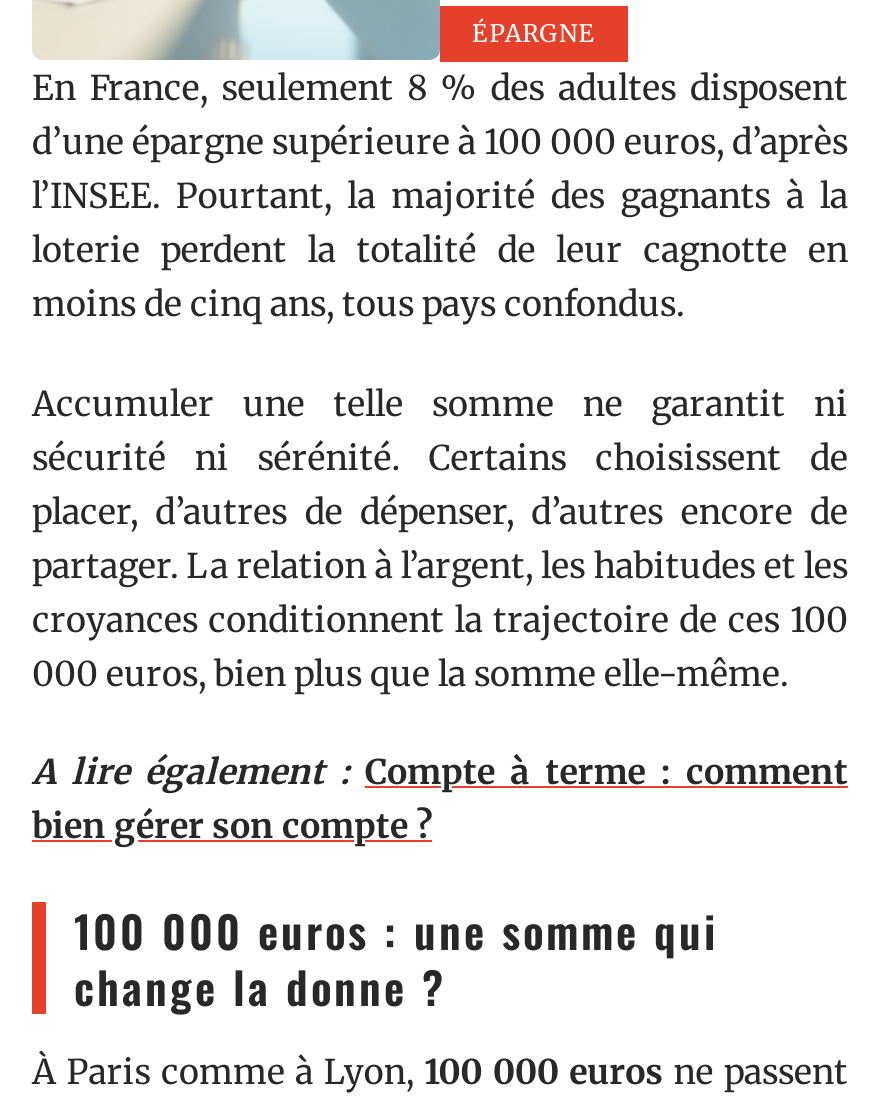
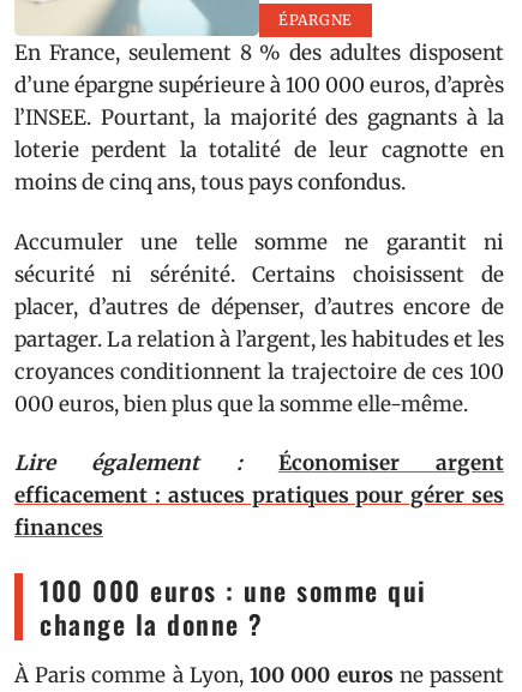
[32,750,848,848] A lire également : Compte à terme : comment | bien gérer son compte ? -> [14,450,504,541] Lire également : | Économiser argent | efficacement : astuces pratiques pour gérer ses | finances

